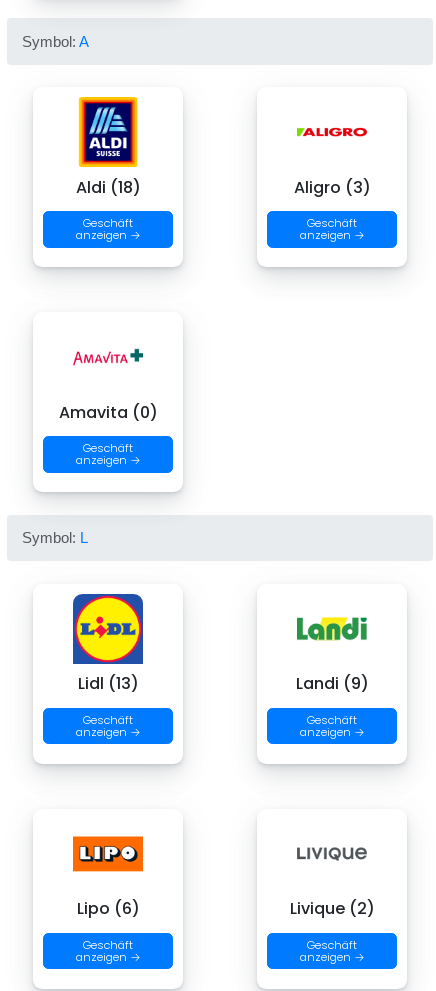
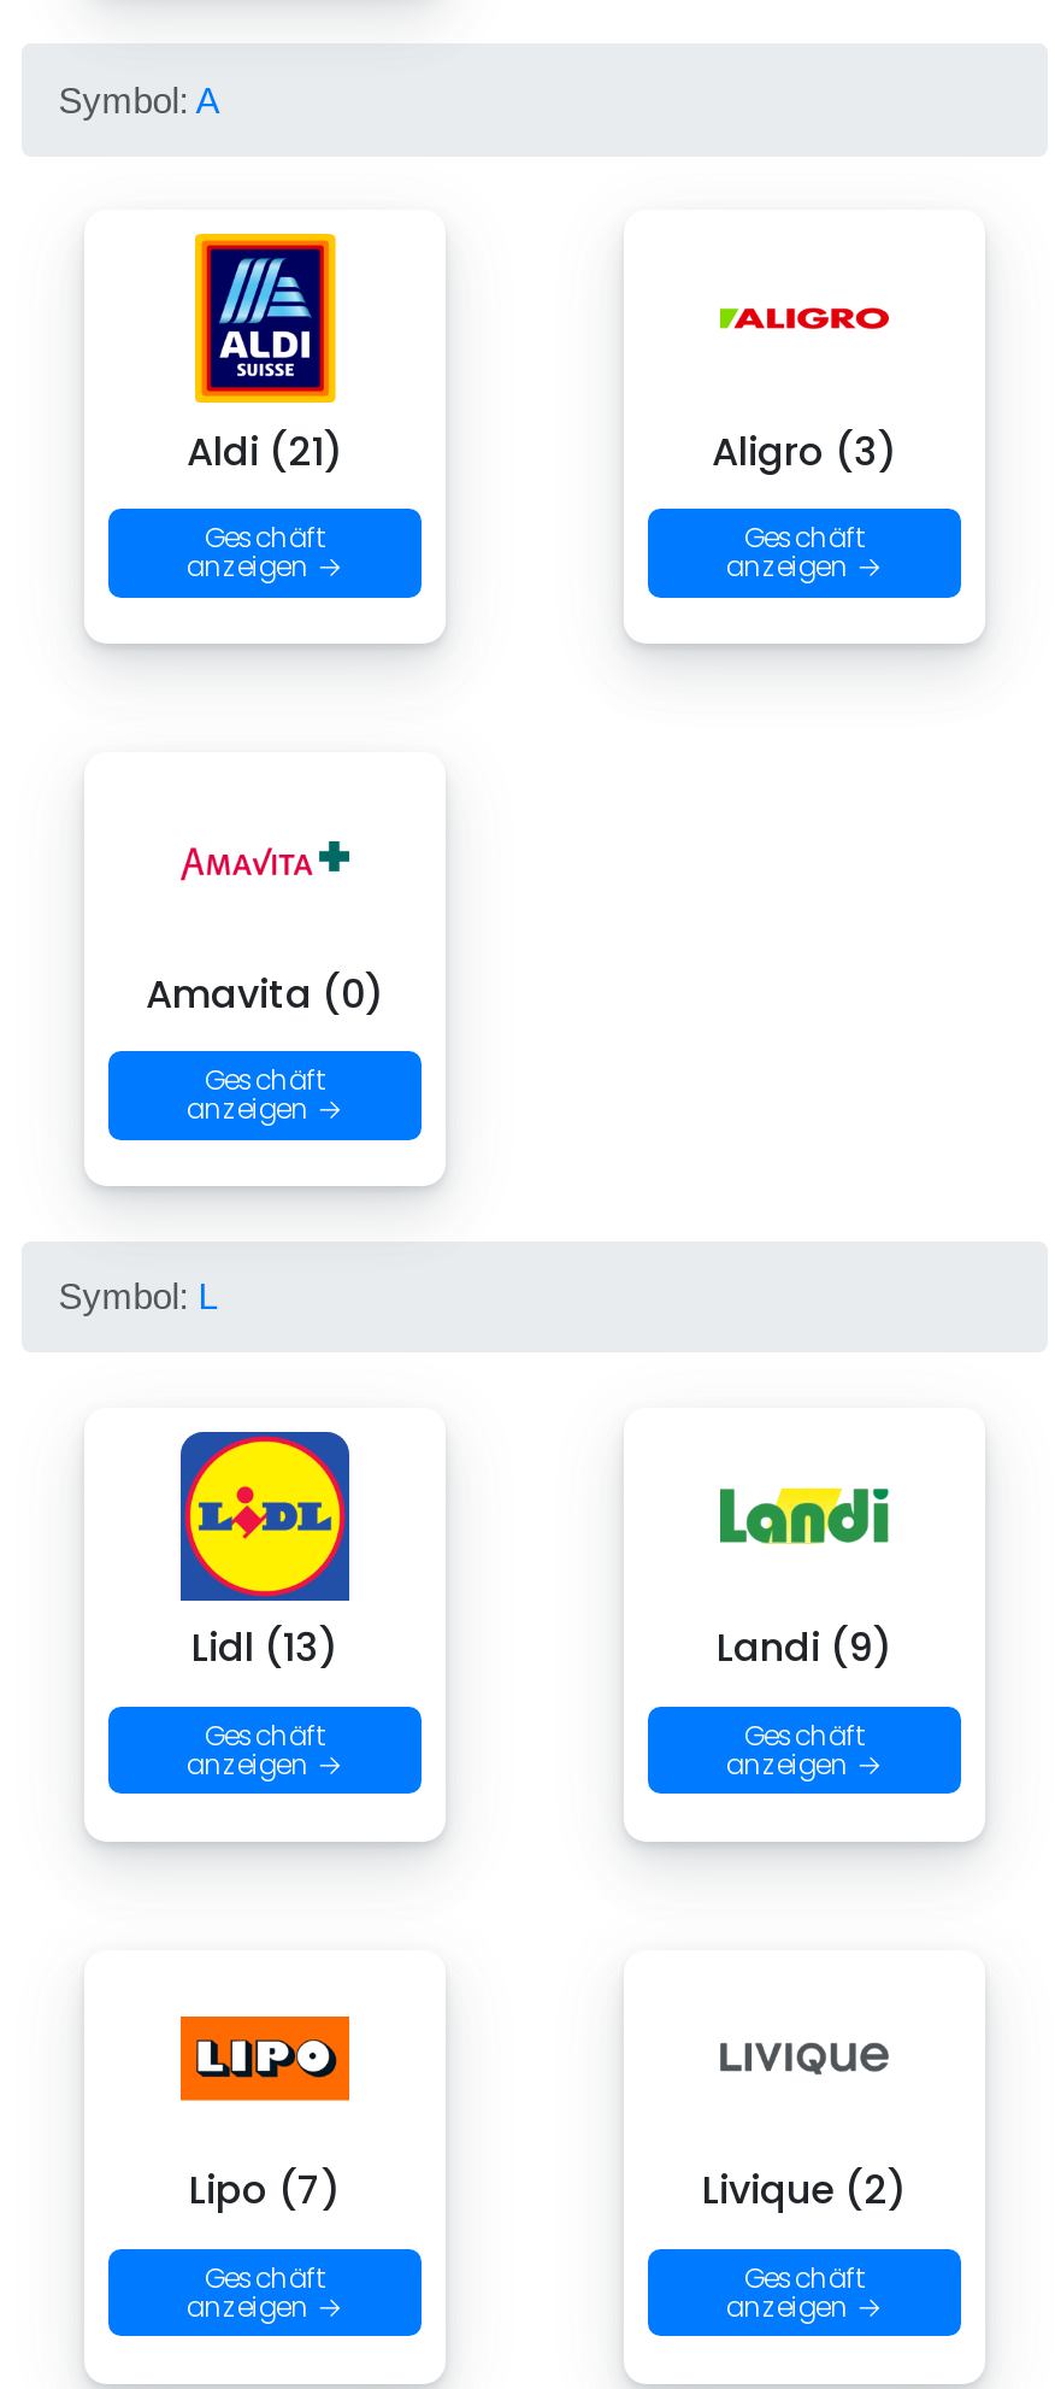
[75,176,140,199] Aldi (18) -> [187,424,343,479] Aldi (21)
[76,897,139,920] Lipo (6) -> [189,2163,341,2219] Lipo (7)

